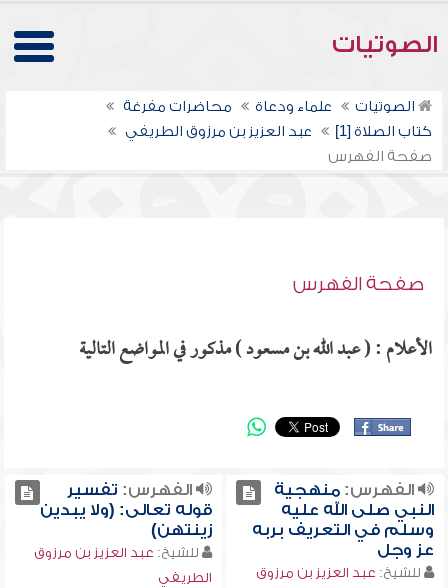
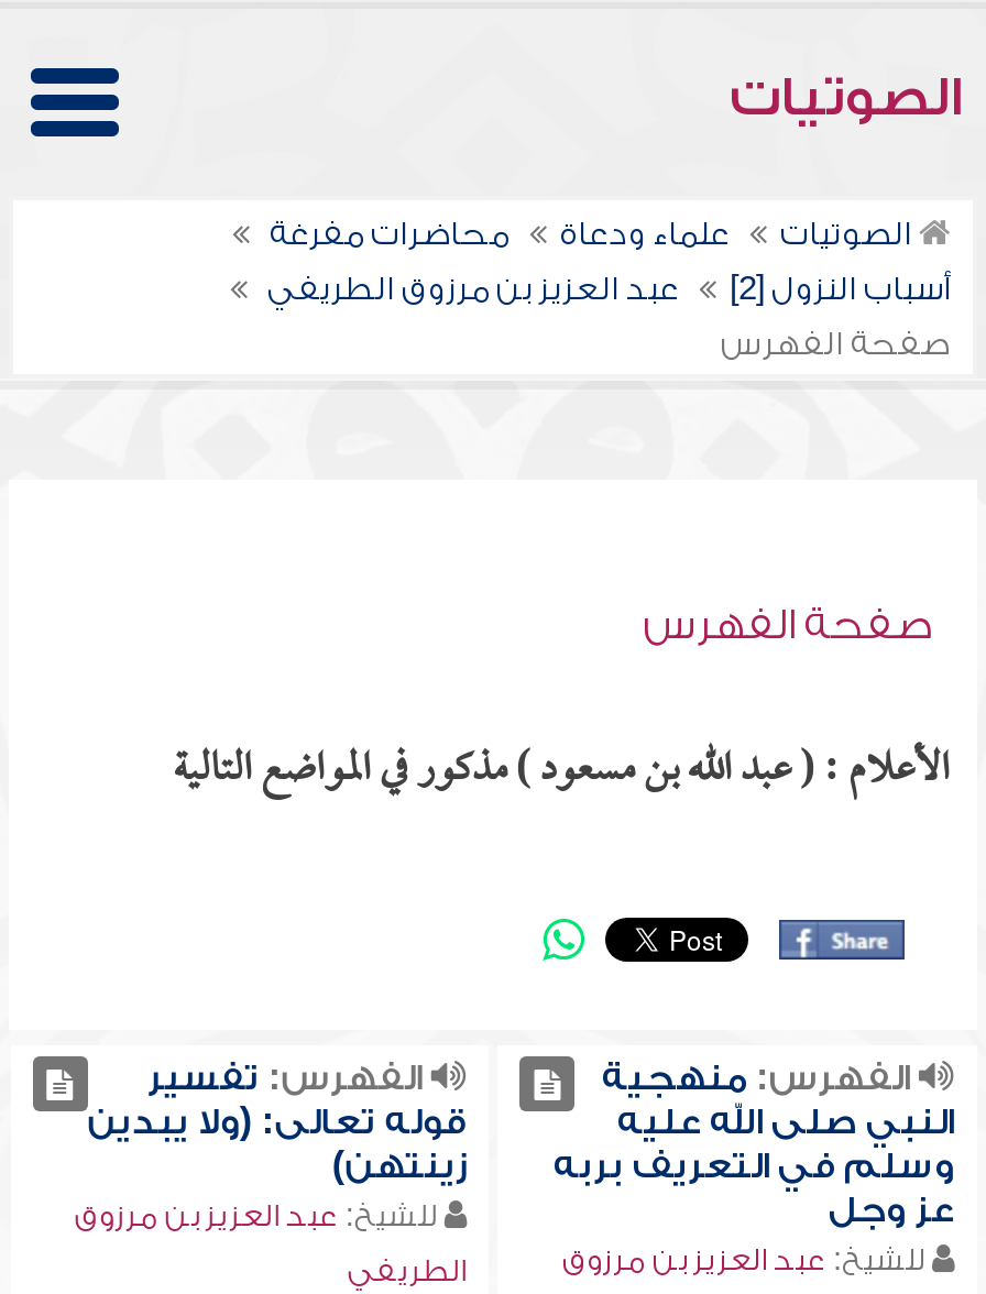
[346,123,431,140] كتاب الصلاة [1] -> [756,271,950,308] أسباب النزول [2]

